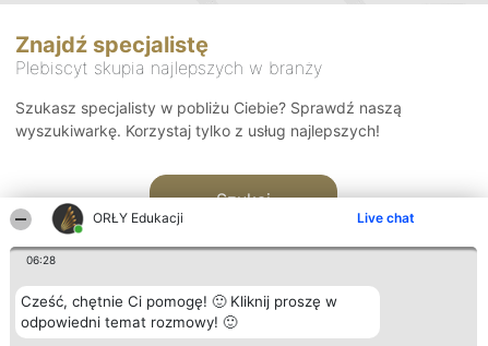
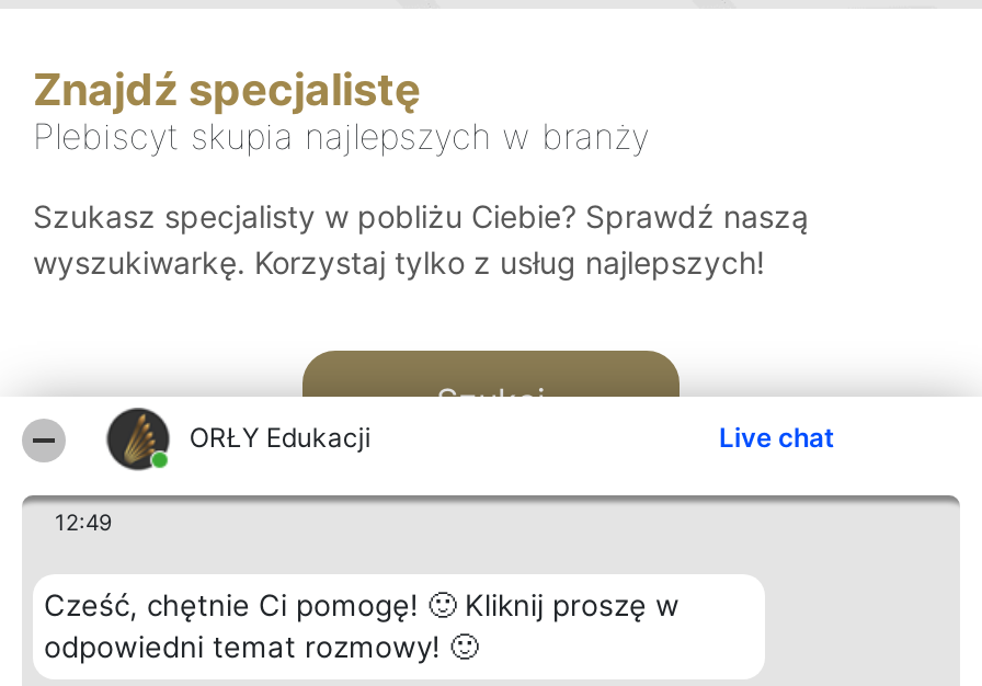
[26,253,56,266] 06:28 -> [55,508,112,535] 12:49

